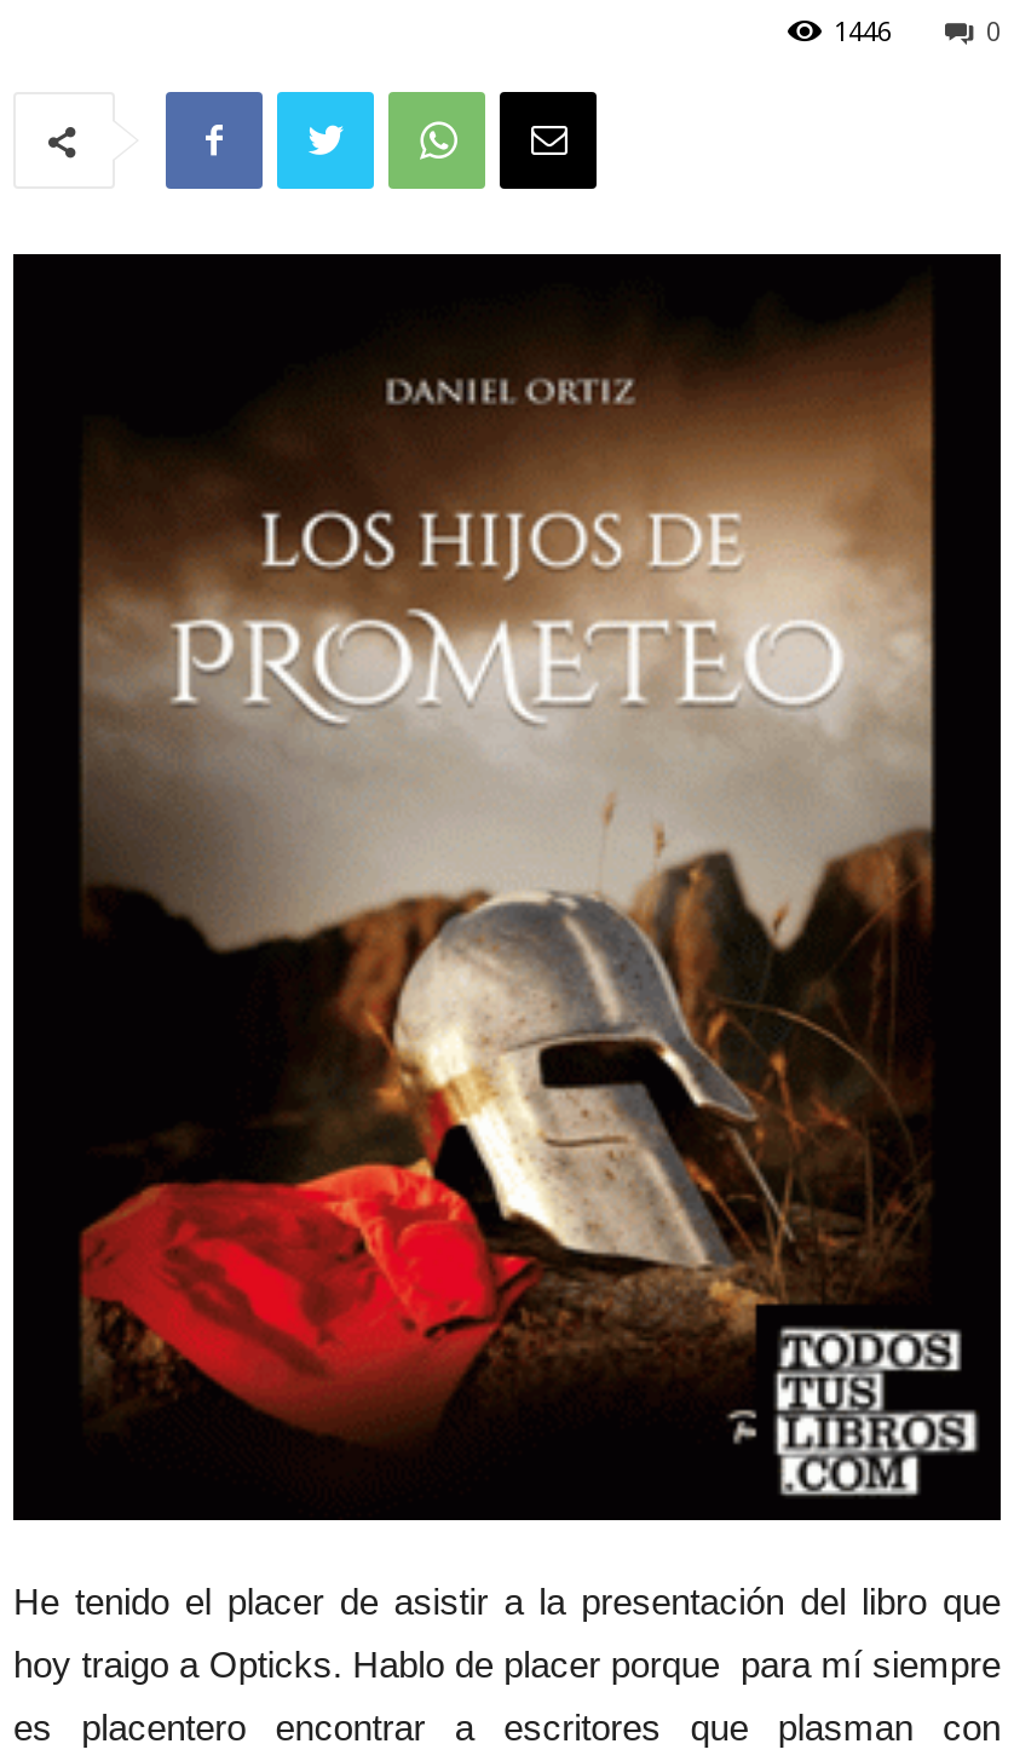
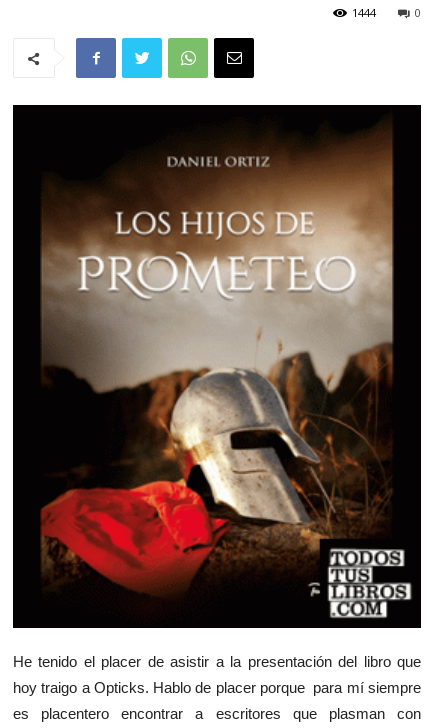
[834,12,892,48] 1446 -> [352,5,376,20] 1444

